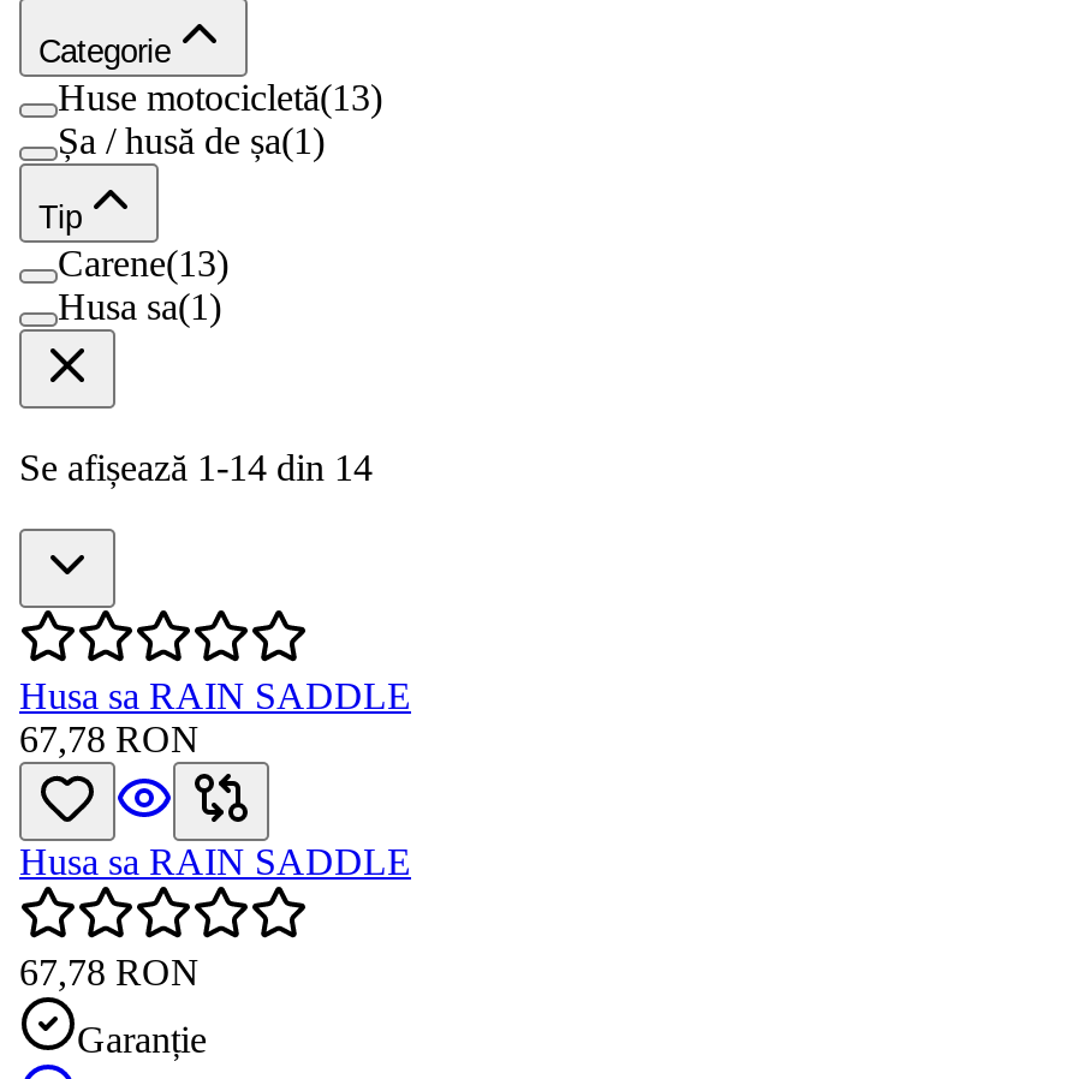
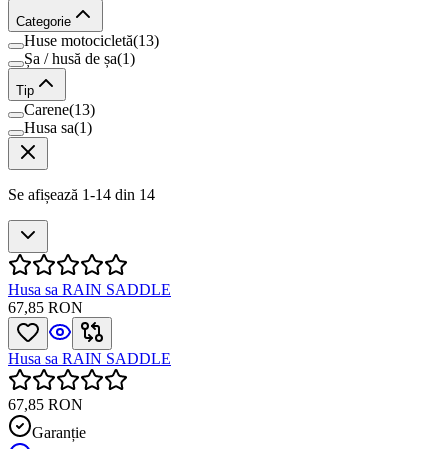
[19,718,200,759] 67,78 RON -> [8,299,83,316] 67,85 RON
[19,951,200,992] 67,78 RON -> [8,396,83,413] 67,85 RON

